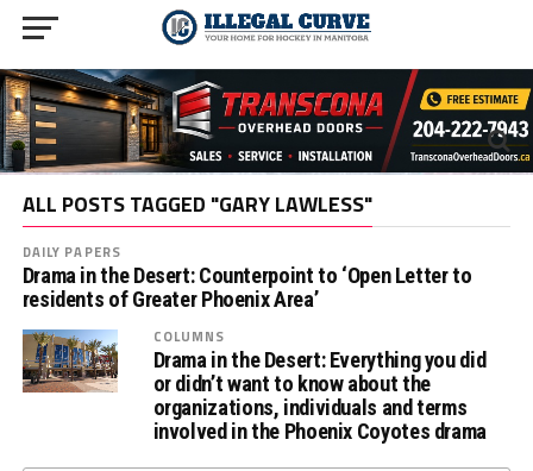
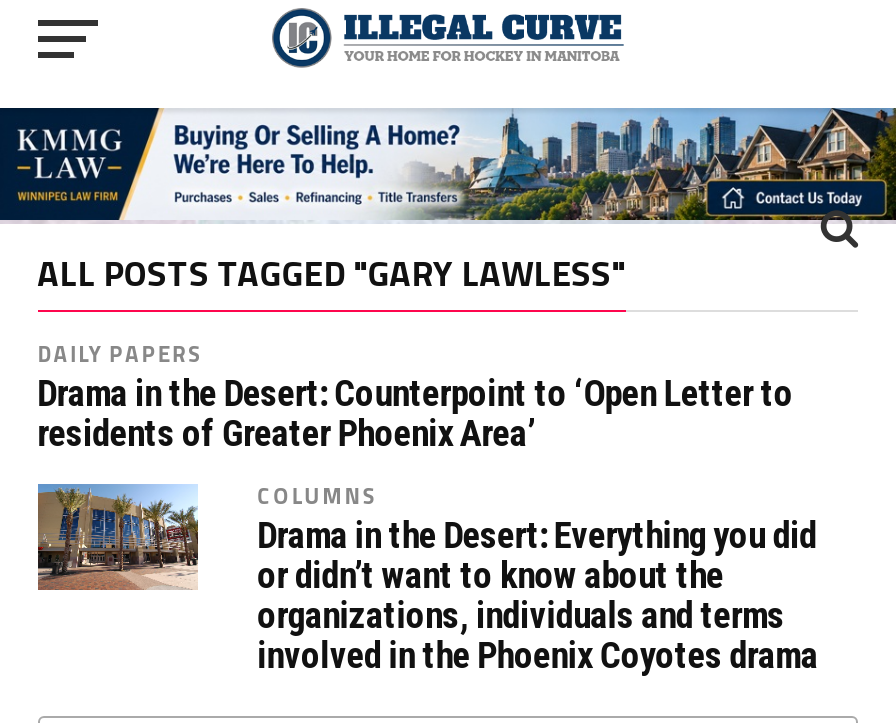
[4,68,529,175] [image] -> [6,106,890,250] [image]

